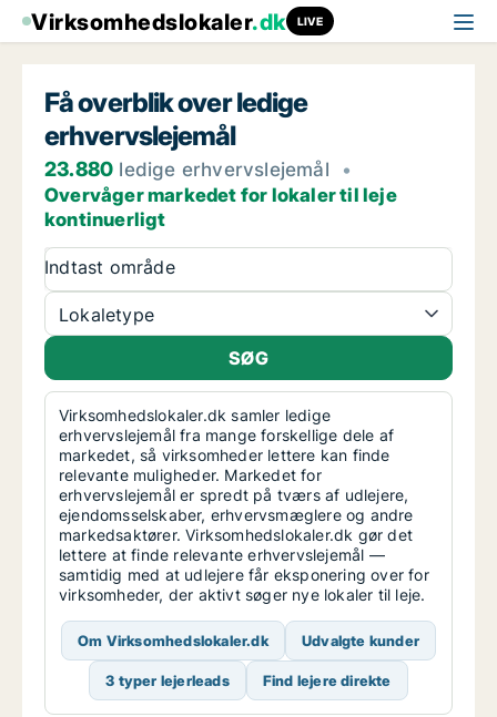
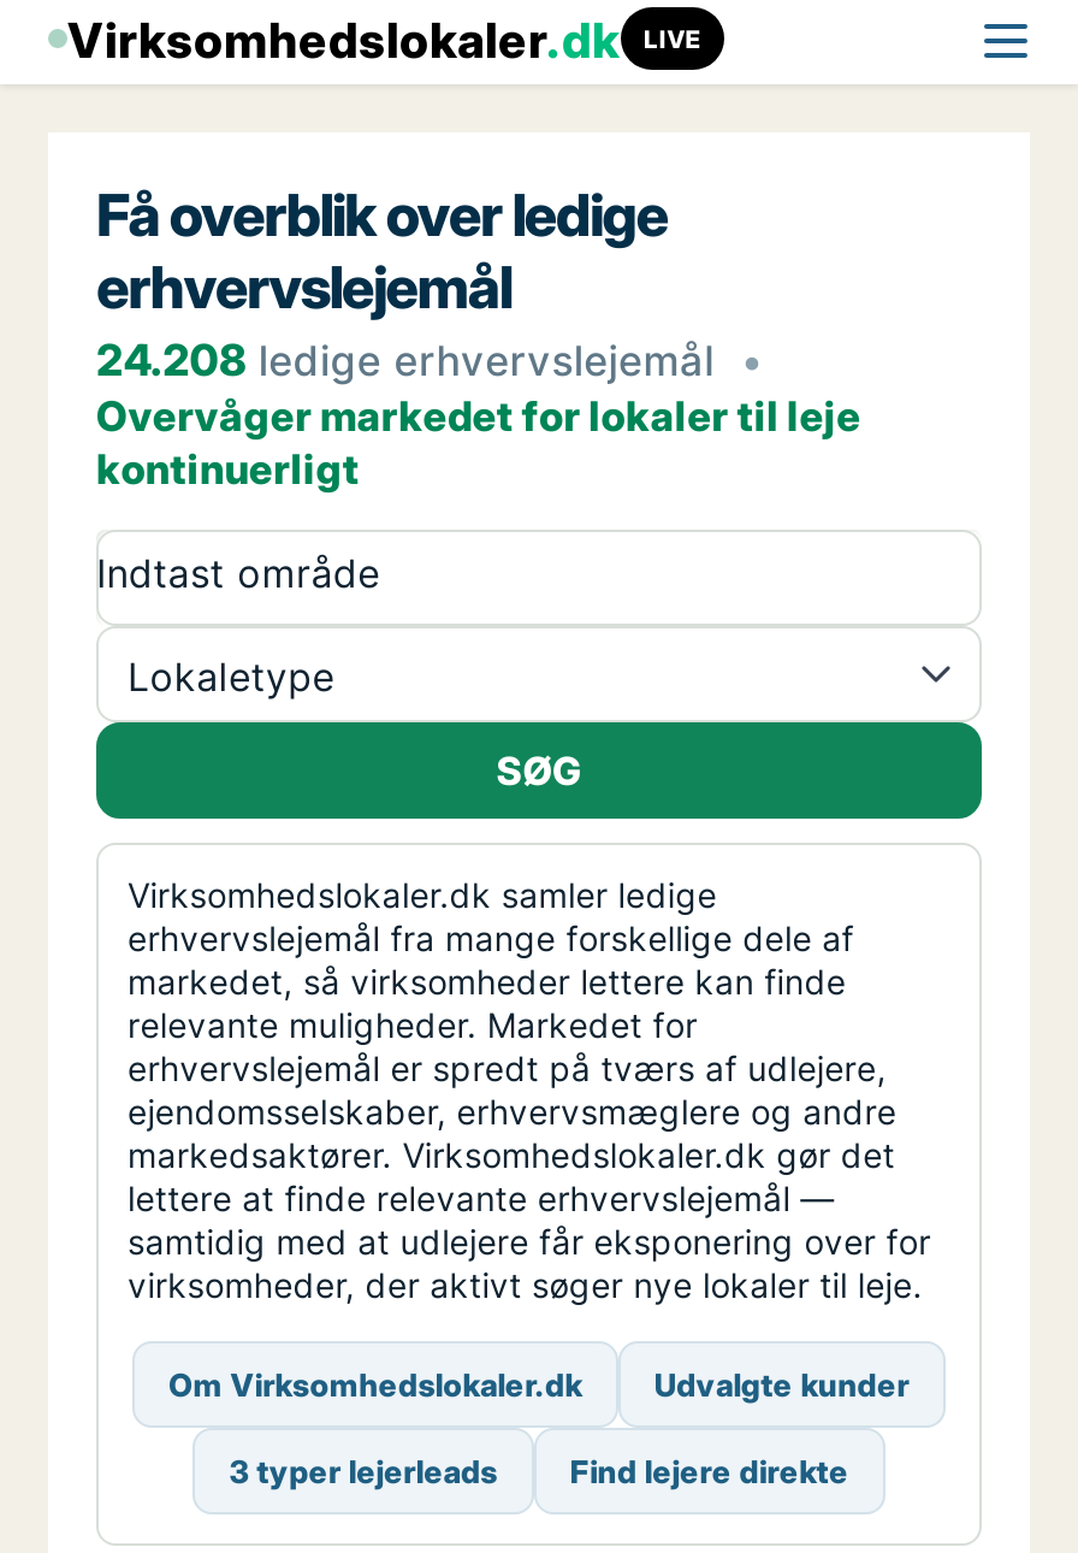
[44,157,352,181] 23.880 ledige erhvervslejemål • -> [96,335,763,385] 24.208 ledige erhvervslejemål •

